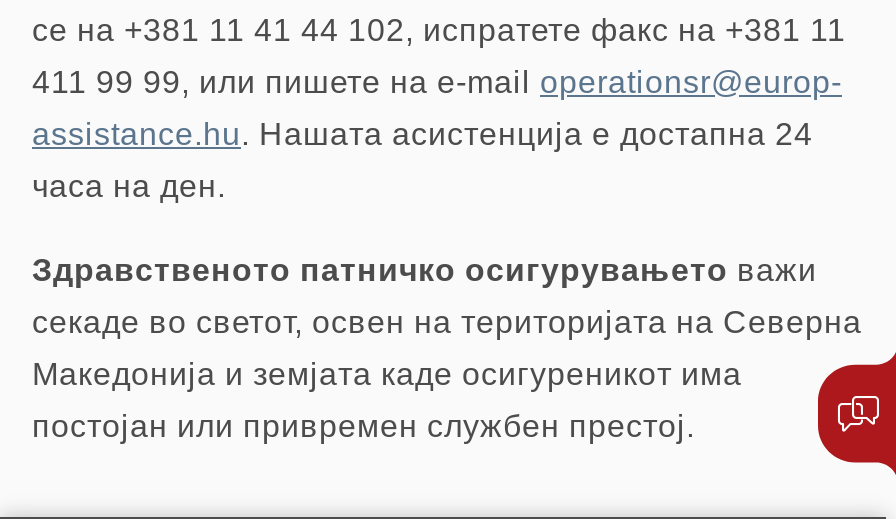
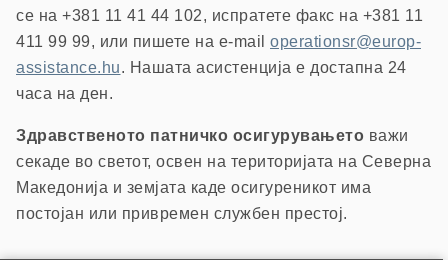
[816,353,890,475] [image] -> none

